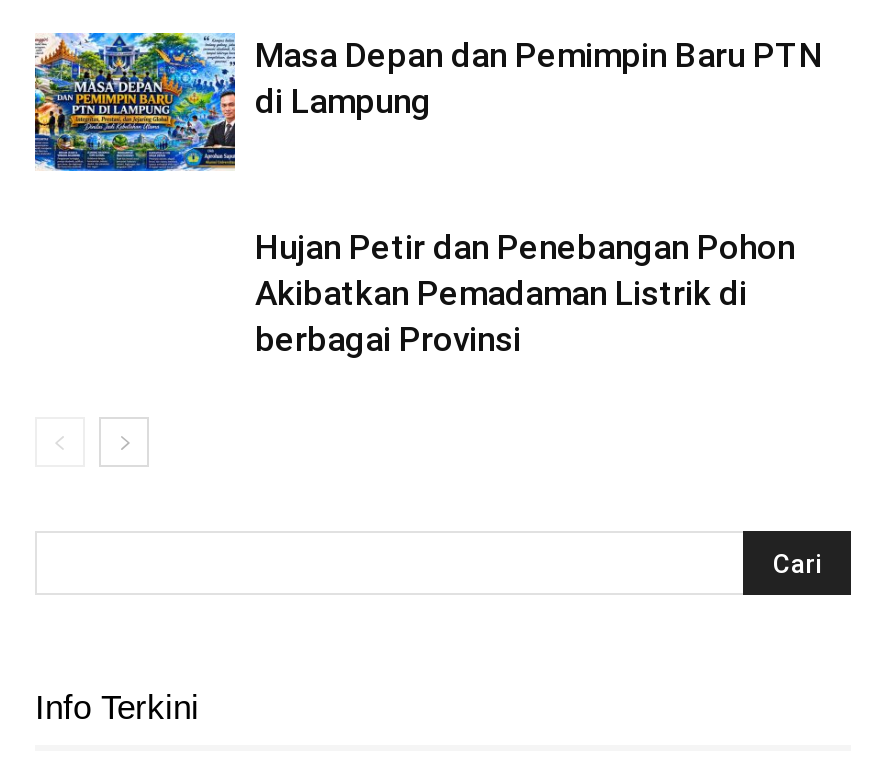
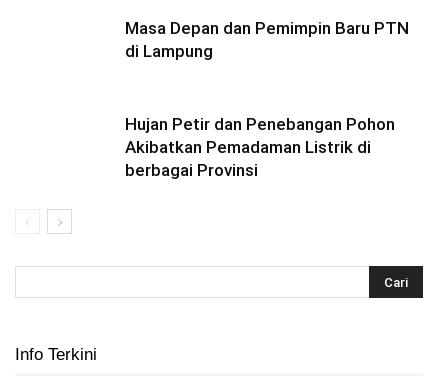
[33,31,237,173] [image] -> none

